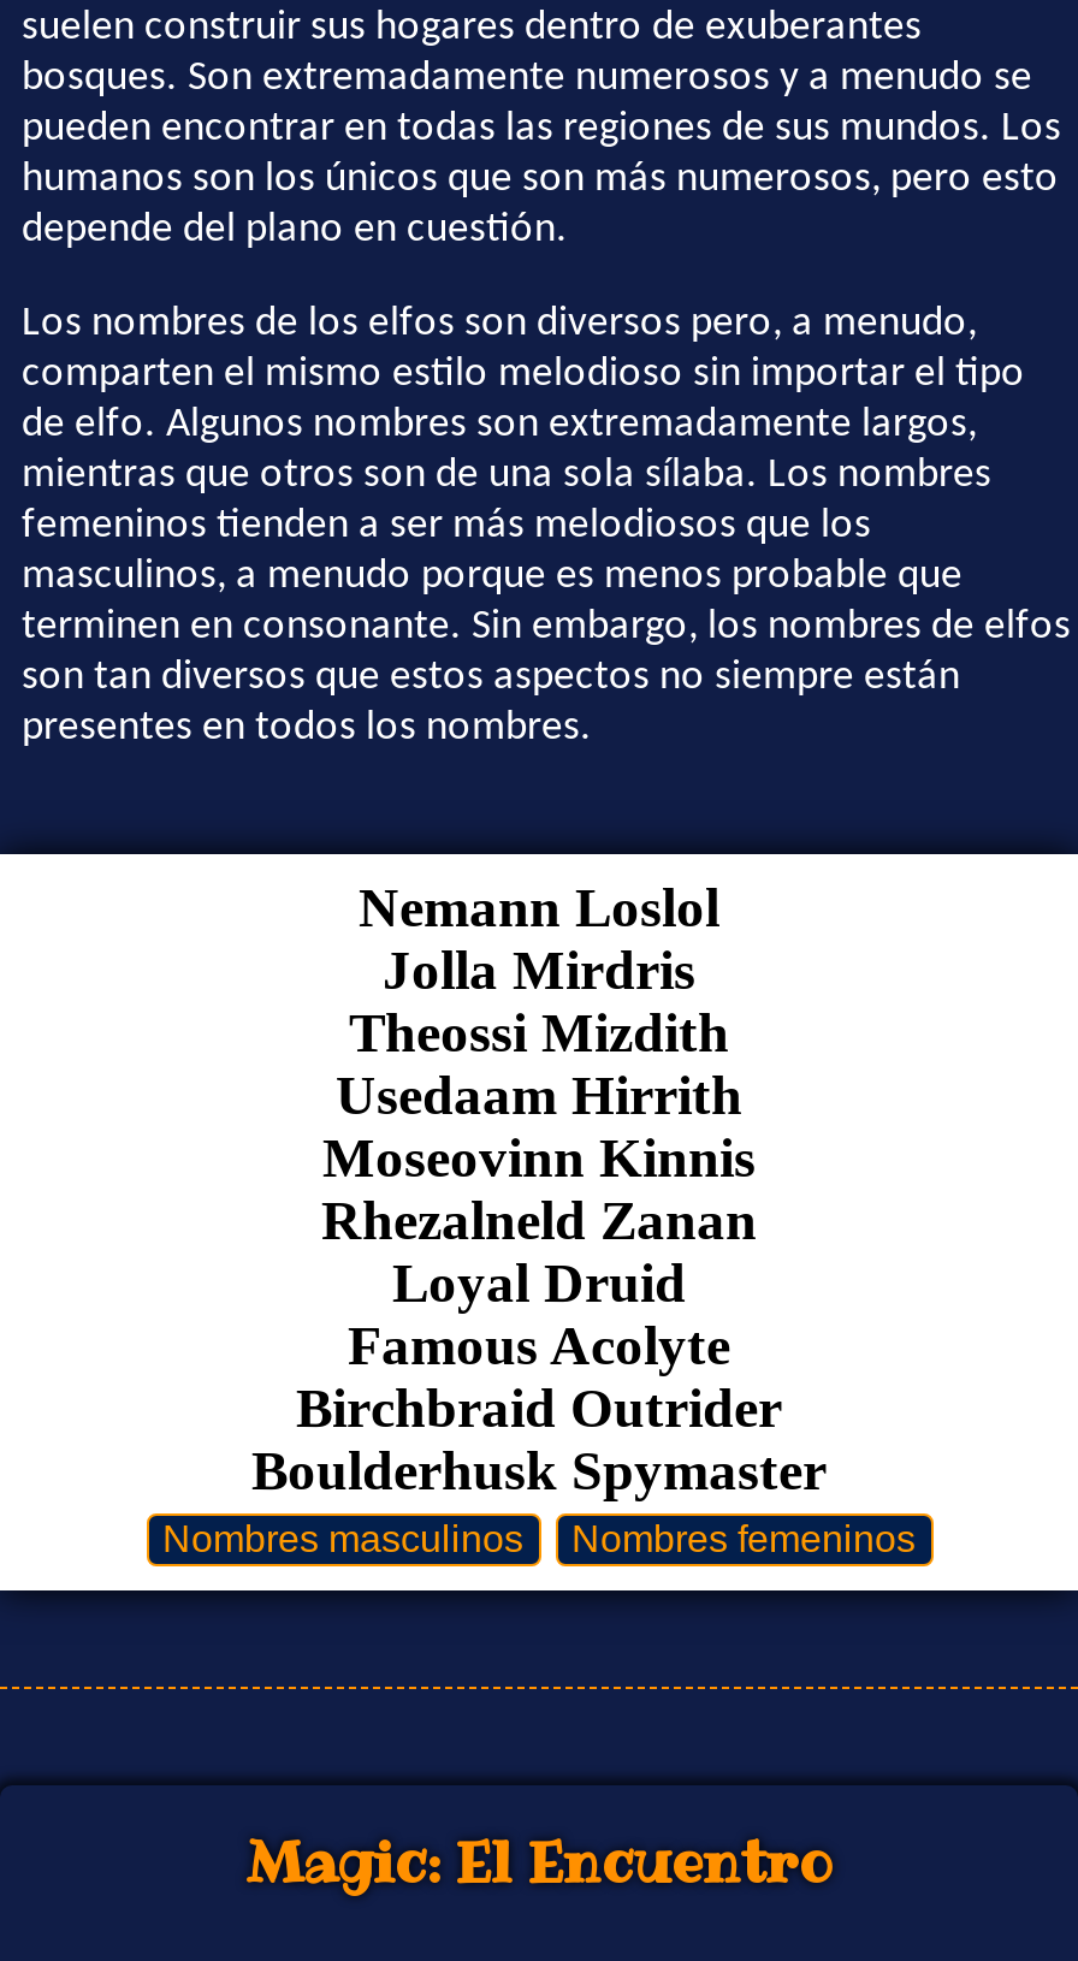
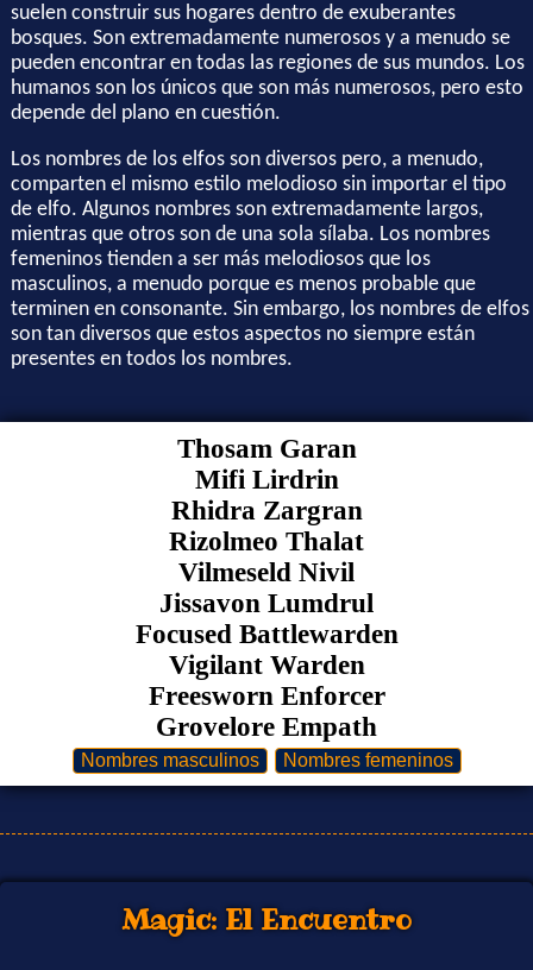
[251,879,827,1502] Nemann Loslol | Jolla Mirdris | Theossi Mizdith | Usedaam Hirrith | Moseovinn Kinnis | Rhezalneld Zanan | Loyal Druid | Famous Acolyte | Birchbraid Outrider | Boulderhusk Spymaster -> [135,434,398,742] Thosam Garan | Mifi Lirdrin | Rhidra Zargran | Rizolmeo Thalat | Vilmeseld Nivil | Jissavon Lumdrul | Focused Battlewarden | Vigilant Warden | Freesworn Enforcer | Grovelore Empath

